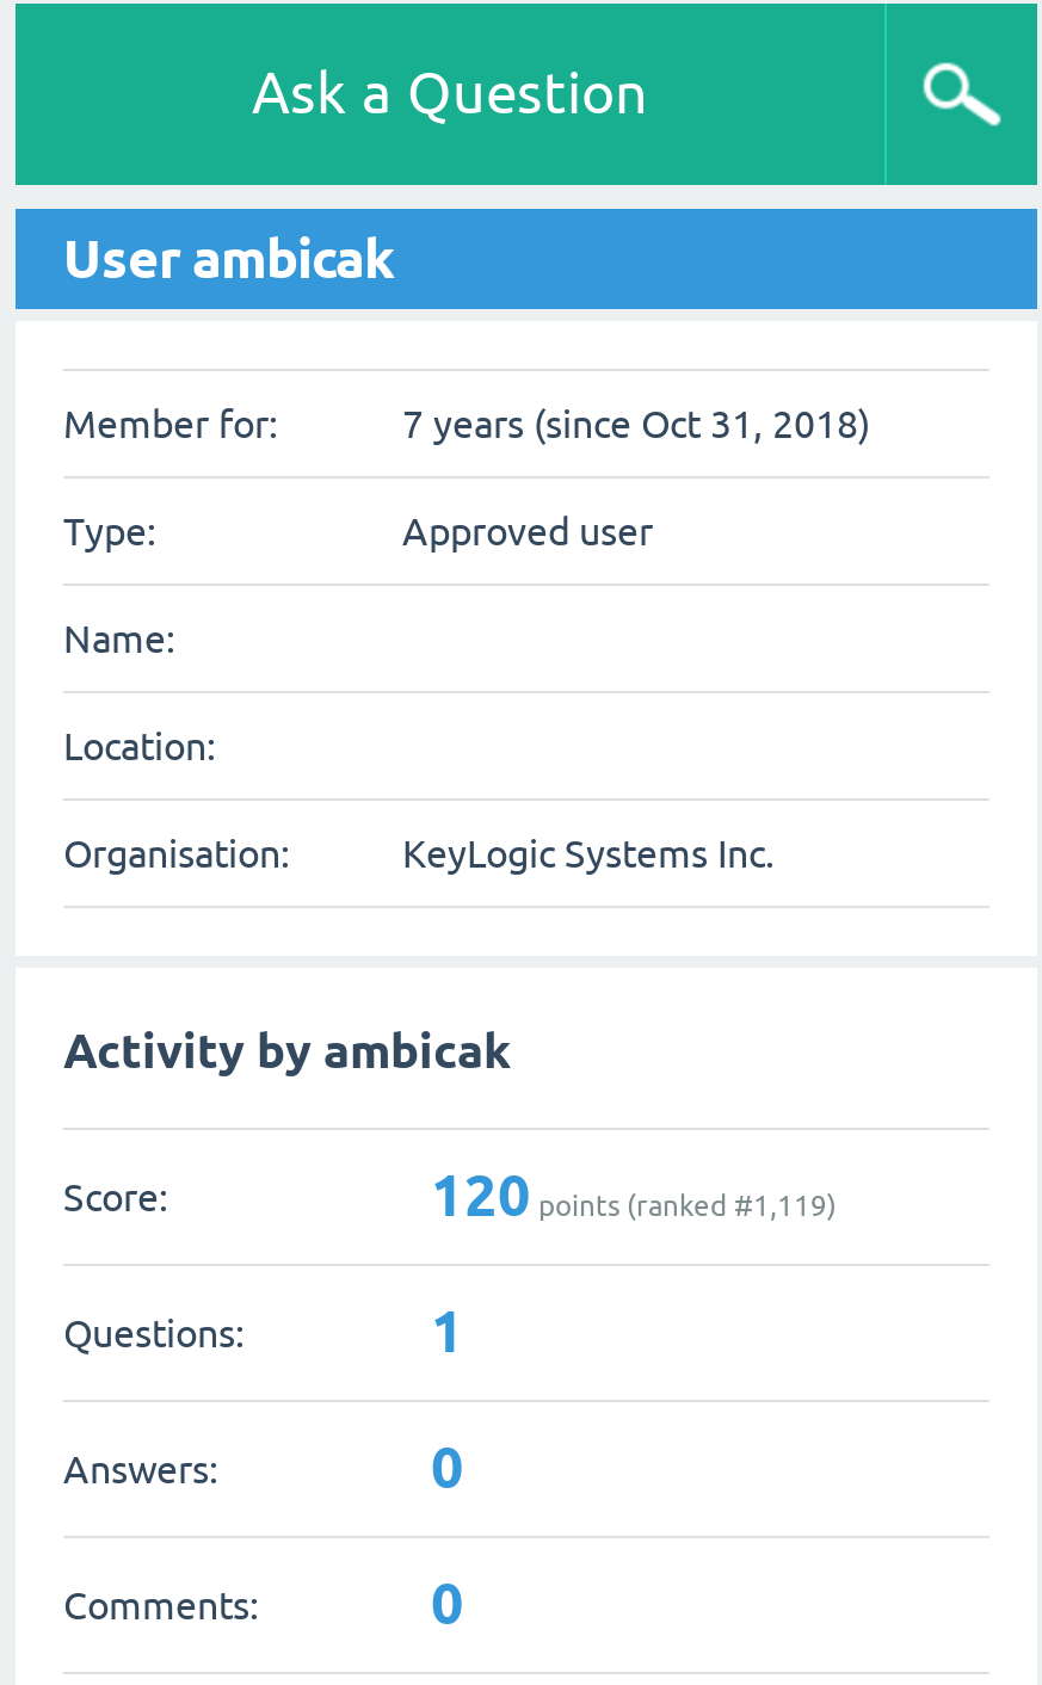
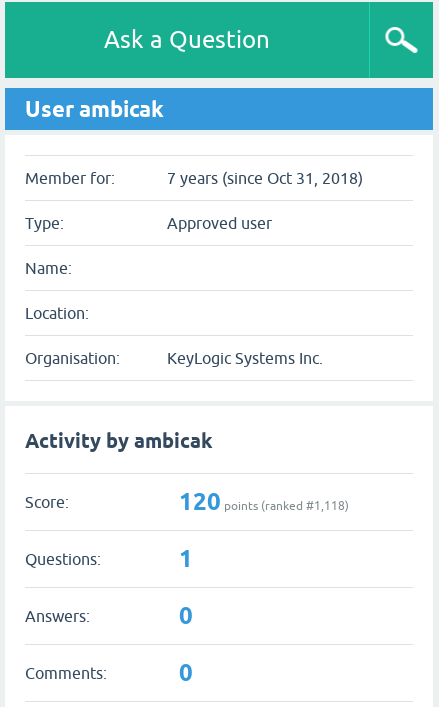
[431,1160,837,1229] 120 points (ranked #1,119) -> [179,487,349,516] 120 points (ranked #1,118)

